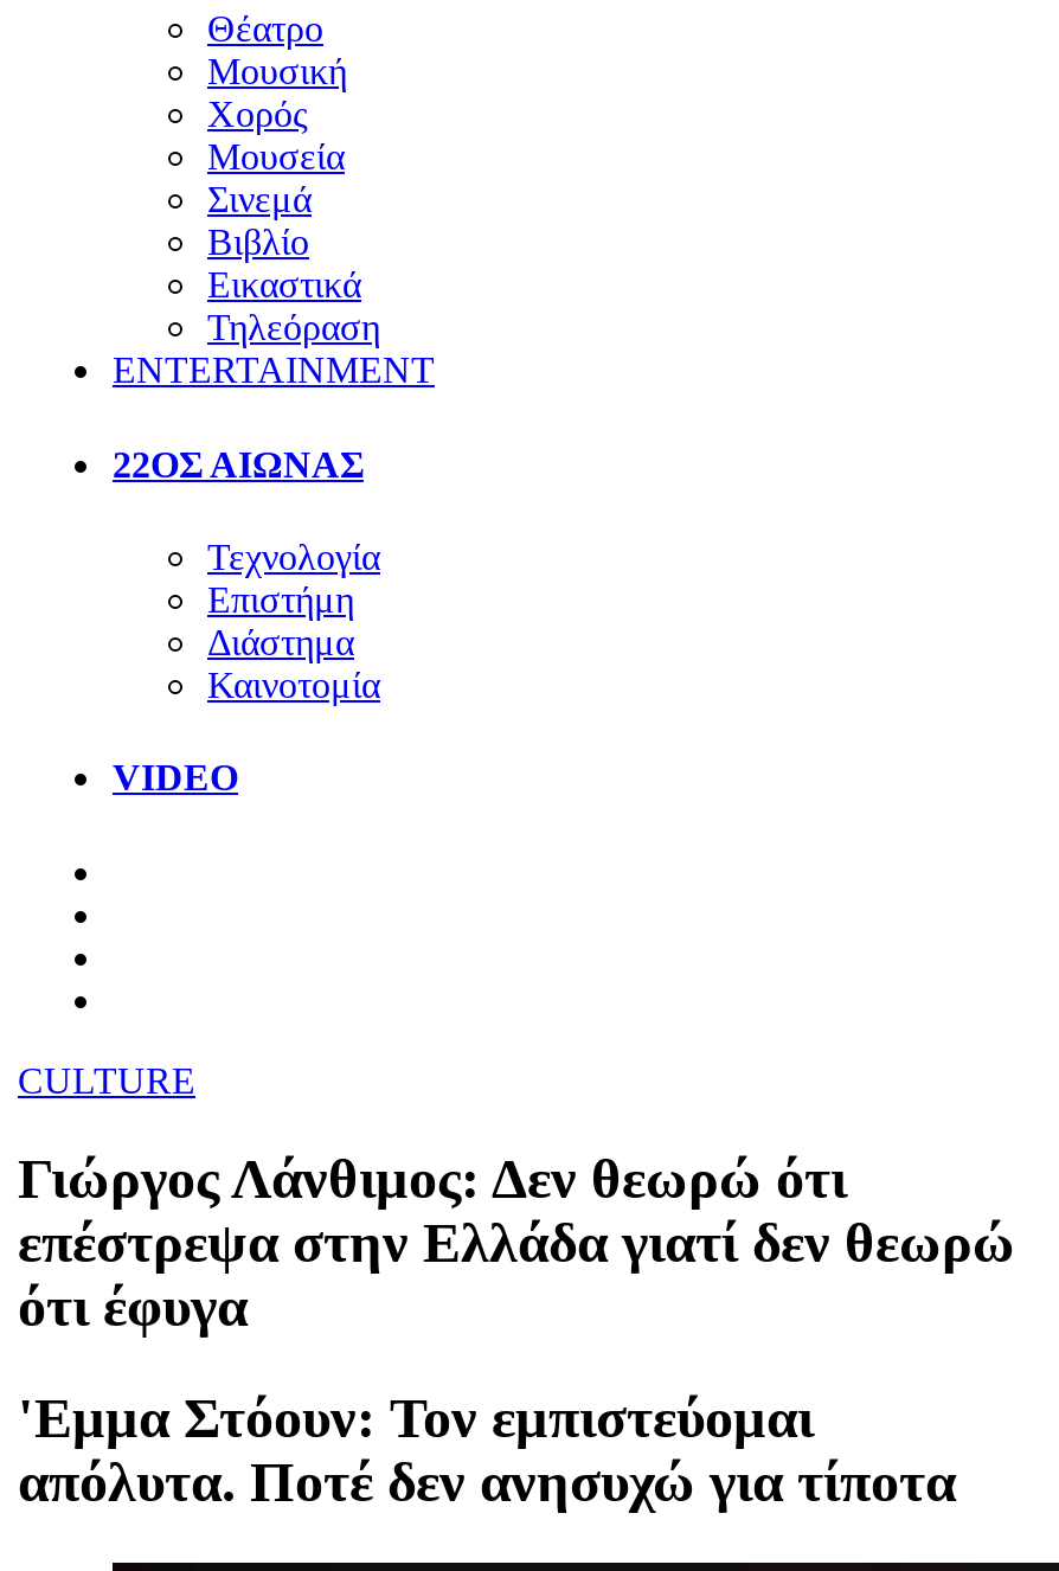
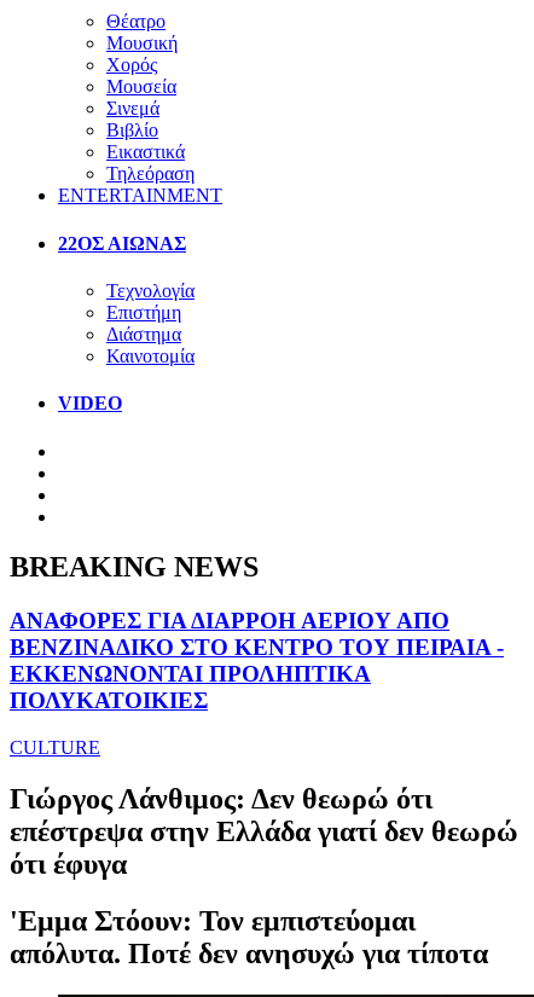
none -> [10,552,504,713] BREAKING NEWS | ΑΝΑΦΟΡΕΣ ΓΙΑ ΔΙΑΡΡΟΗ ΑΕΡΙΟΥ ΑΠΟ | ΒΕΝΖΙΝΑΔΙΚΟ ΣΤΟ ΚΕΝΤΡΟ ΤΟΥ ΠΕΙΡΑΙΑ - | ΕΚΚΕΝΩΝΟΝΤΑΙ ΠΡΟΛΗΠΤΙΚΑ | ΠΟΛΥΚΑΤΟΙΚΙΕΣ

